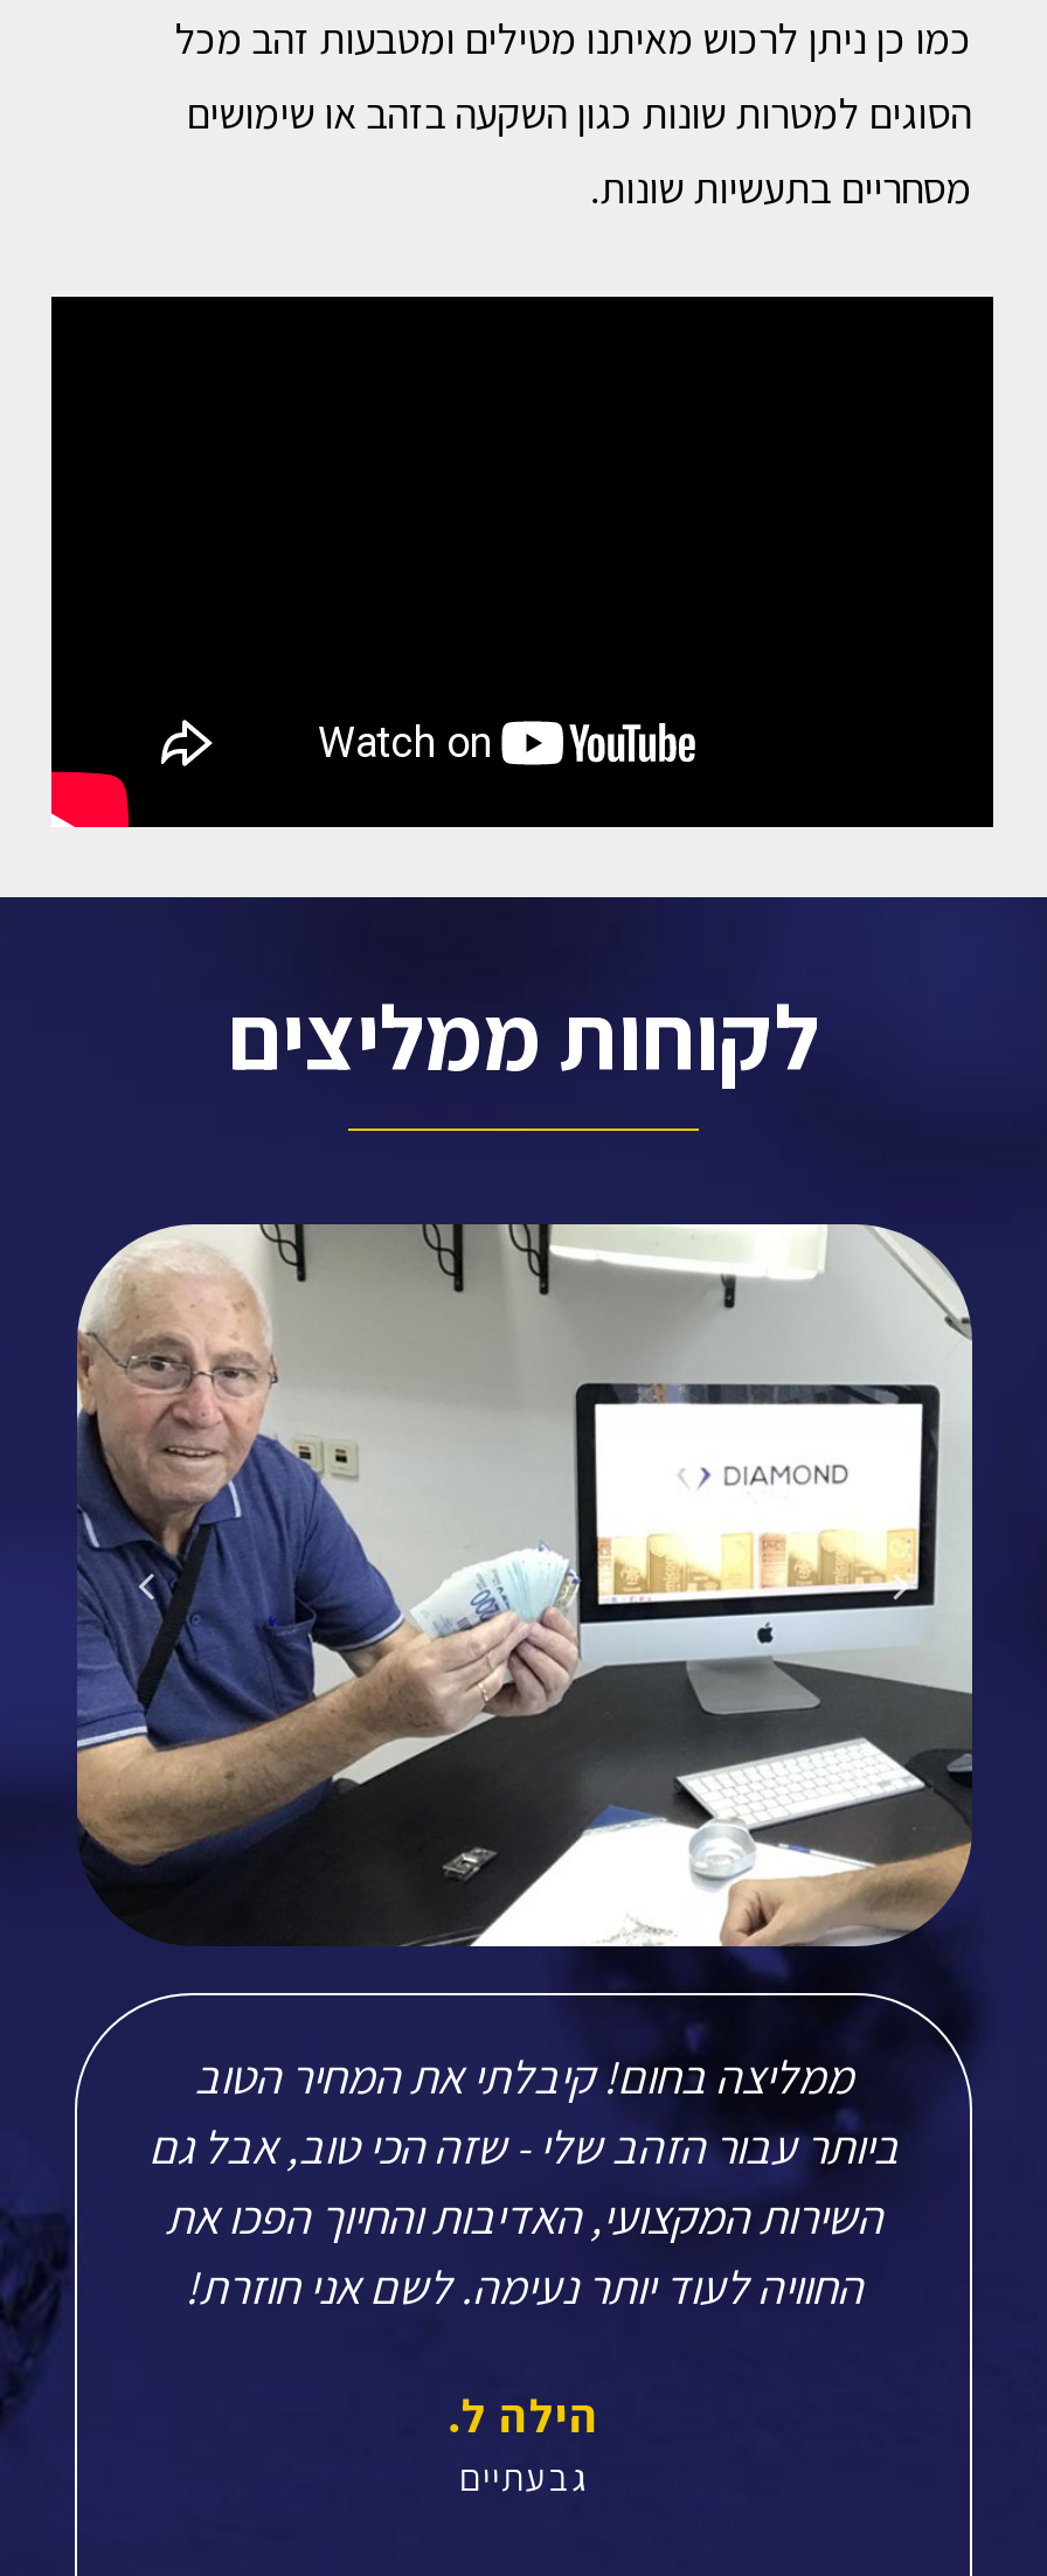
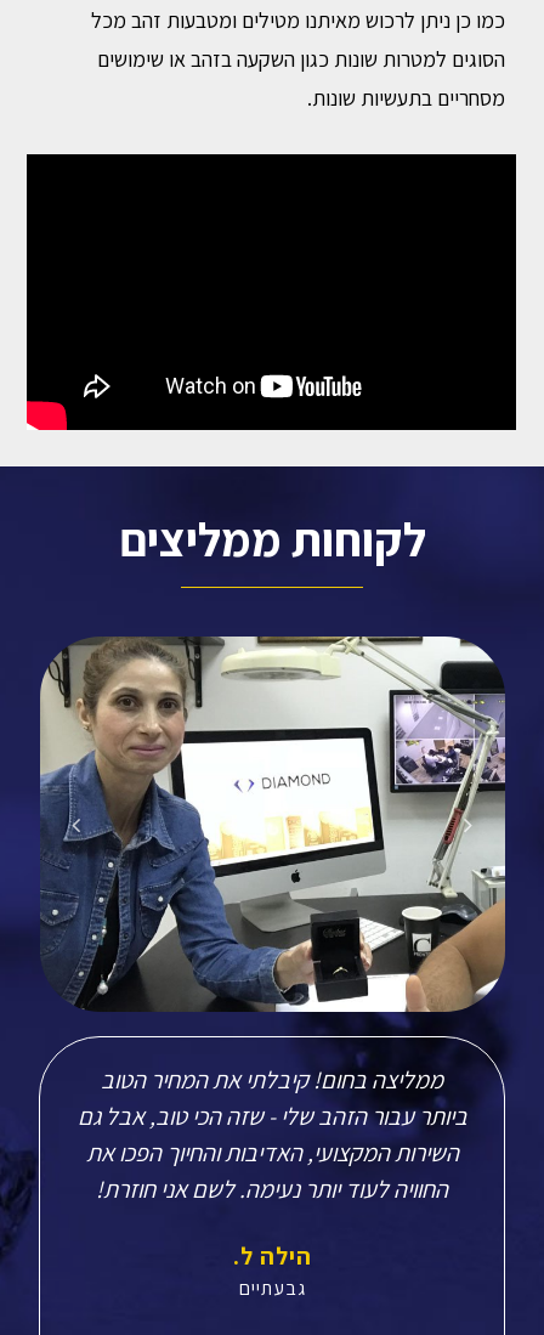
[75,1222,975,1949] [image] -> [39,635,506,1013] [image]

